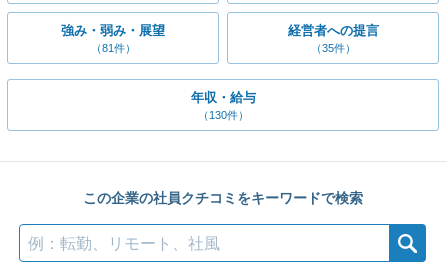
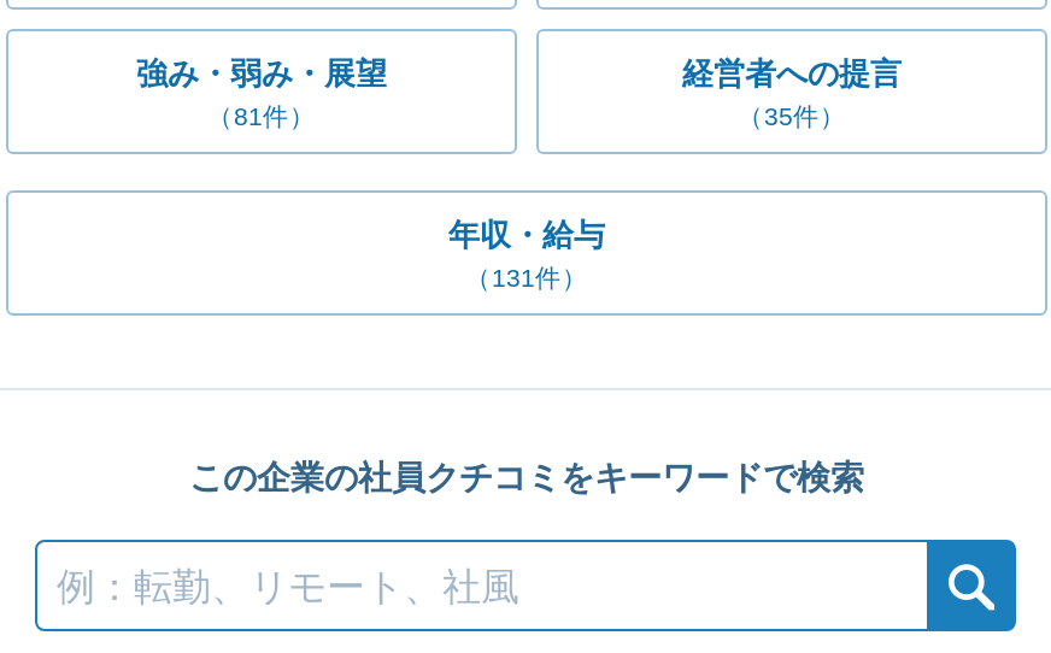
[197,109,248,121] （130件） -> [465,263,588,292] （131件）

